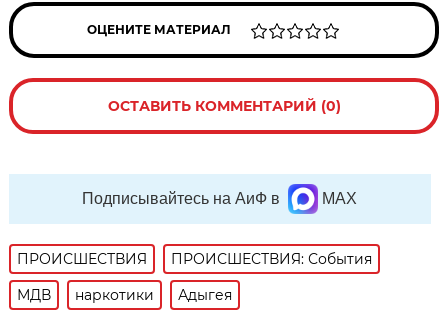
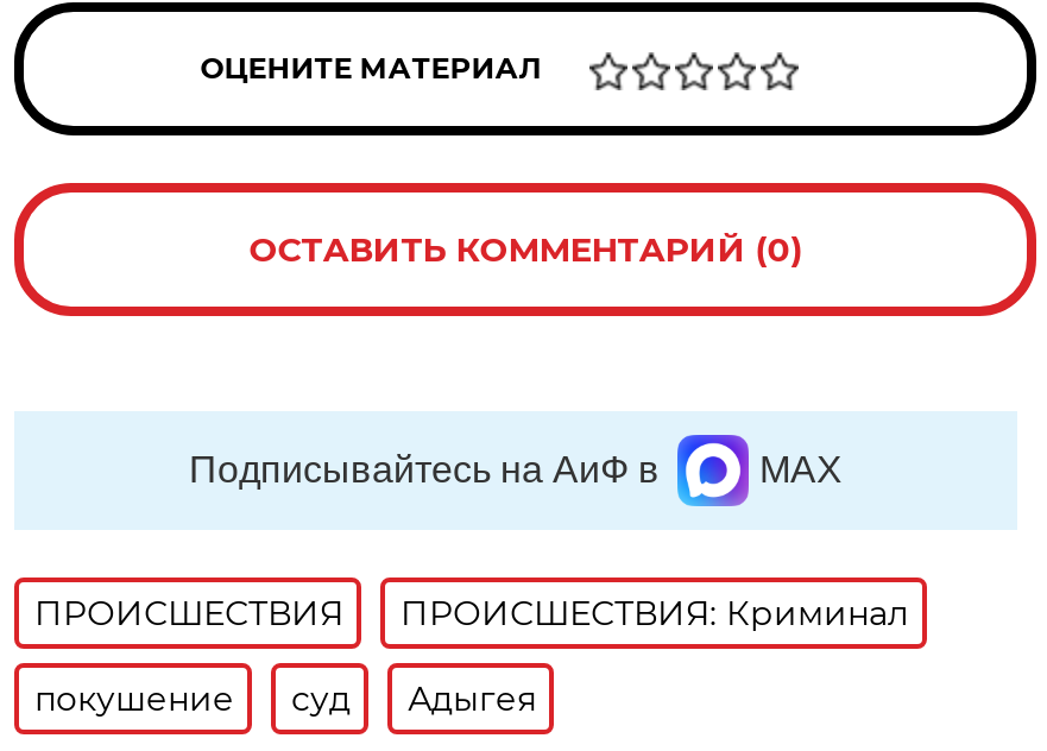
[171,250,372,268] ПРОИСШЕСТВИЯ: События -> [400,592,909,635] ПРОИСШЕСТВИЯ: Криминал
[17,286,154,304] МДВ | наркотики -> [34,677,350,720] покушение | суд

